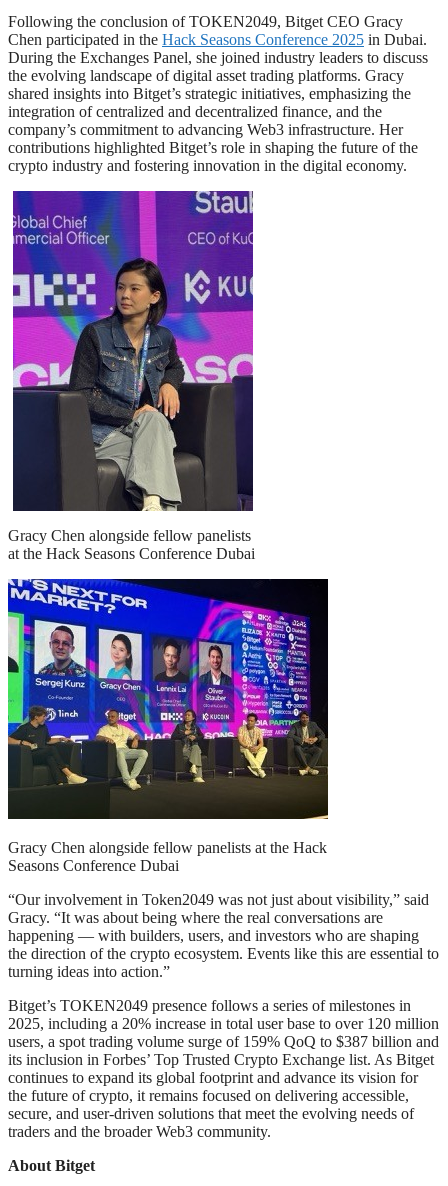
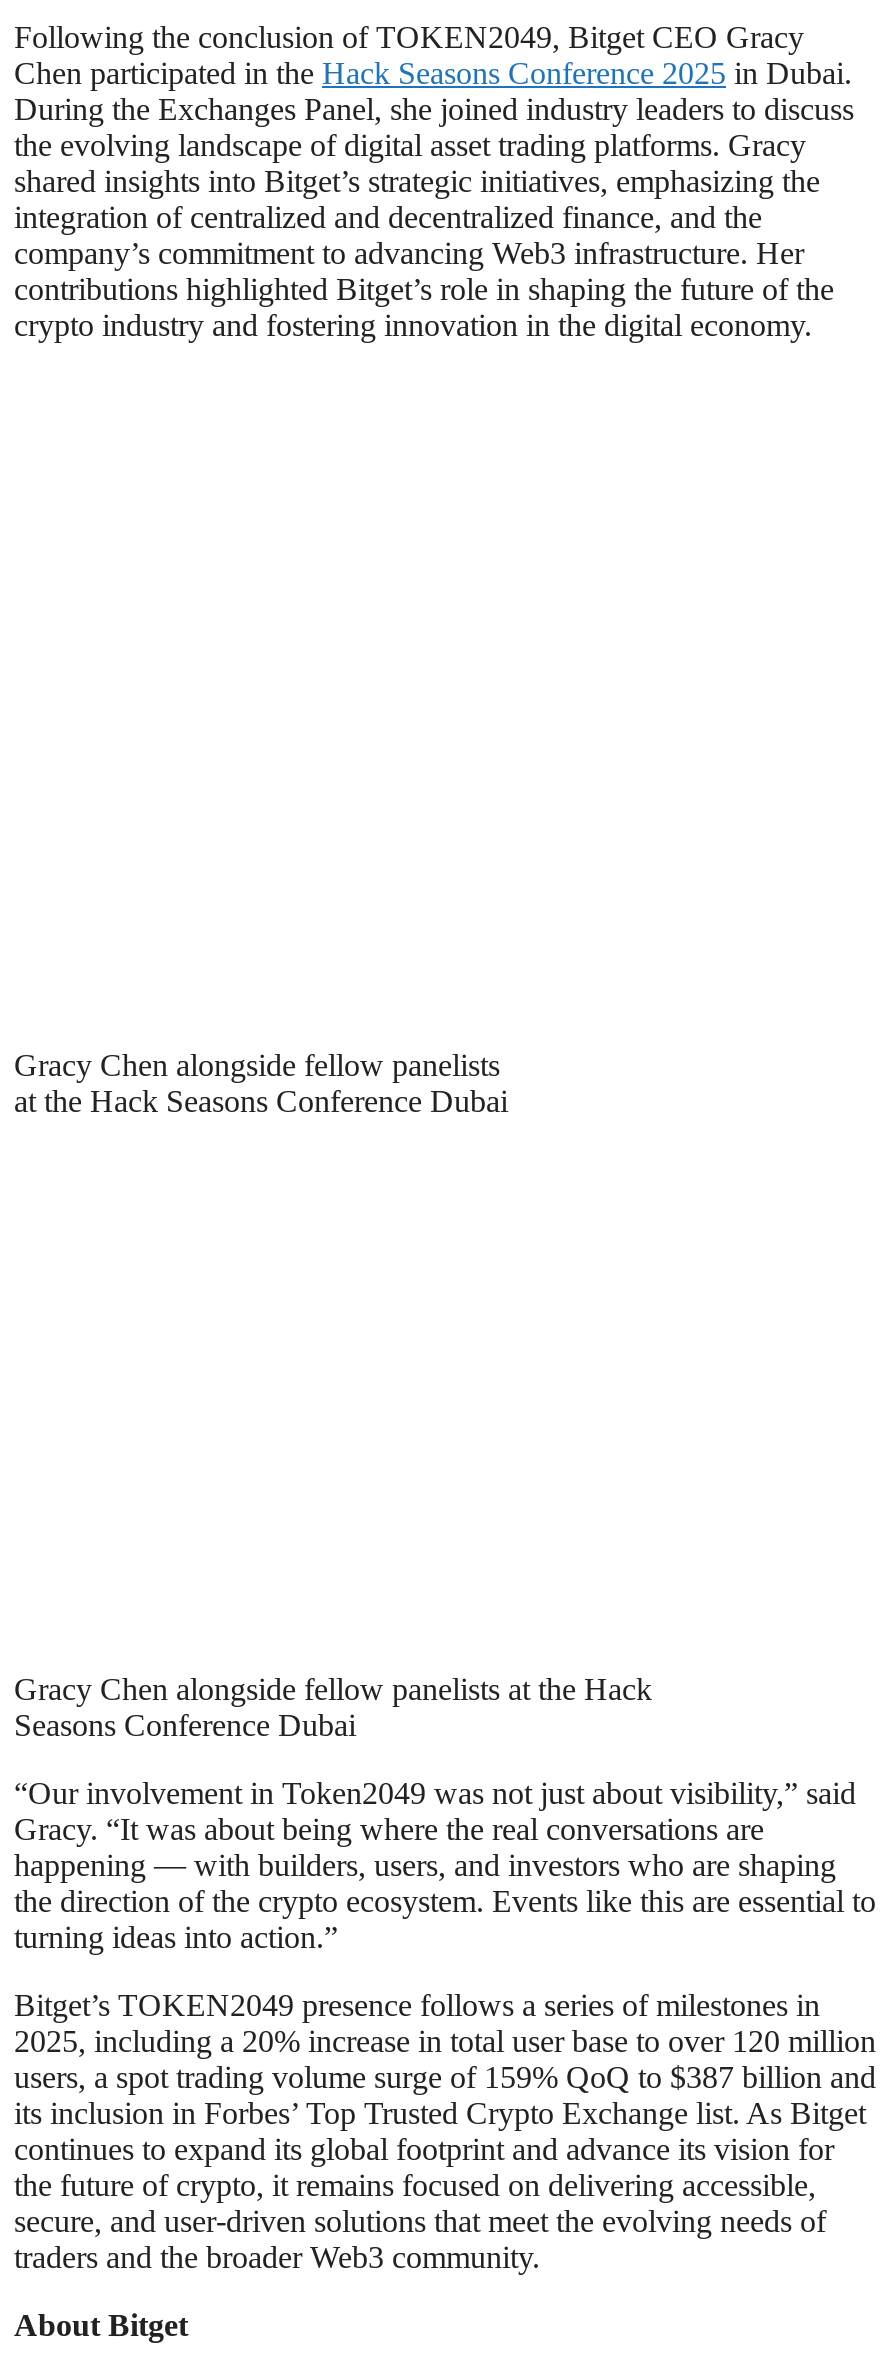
[12,190,254,512] [image] -> none
[7,578,329,820] [image] -> none

